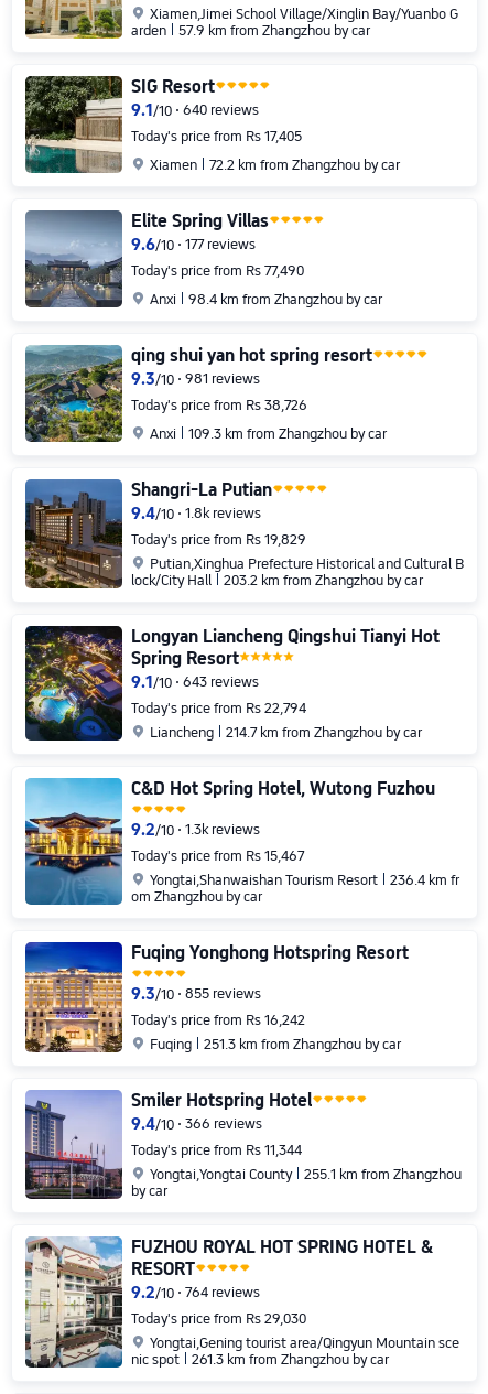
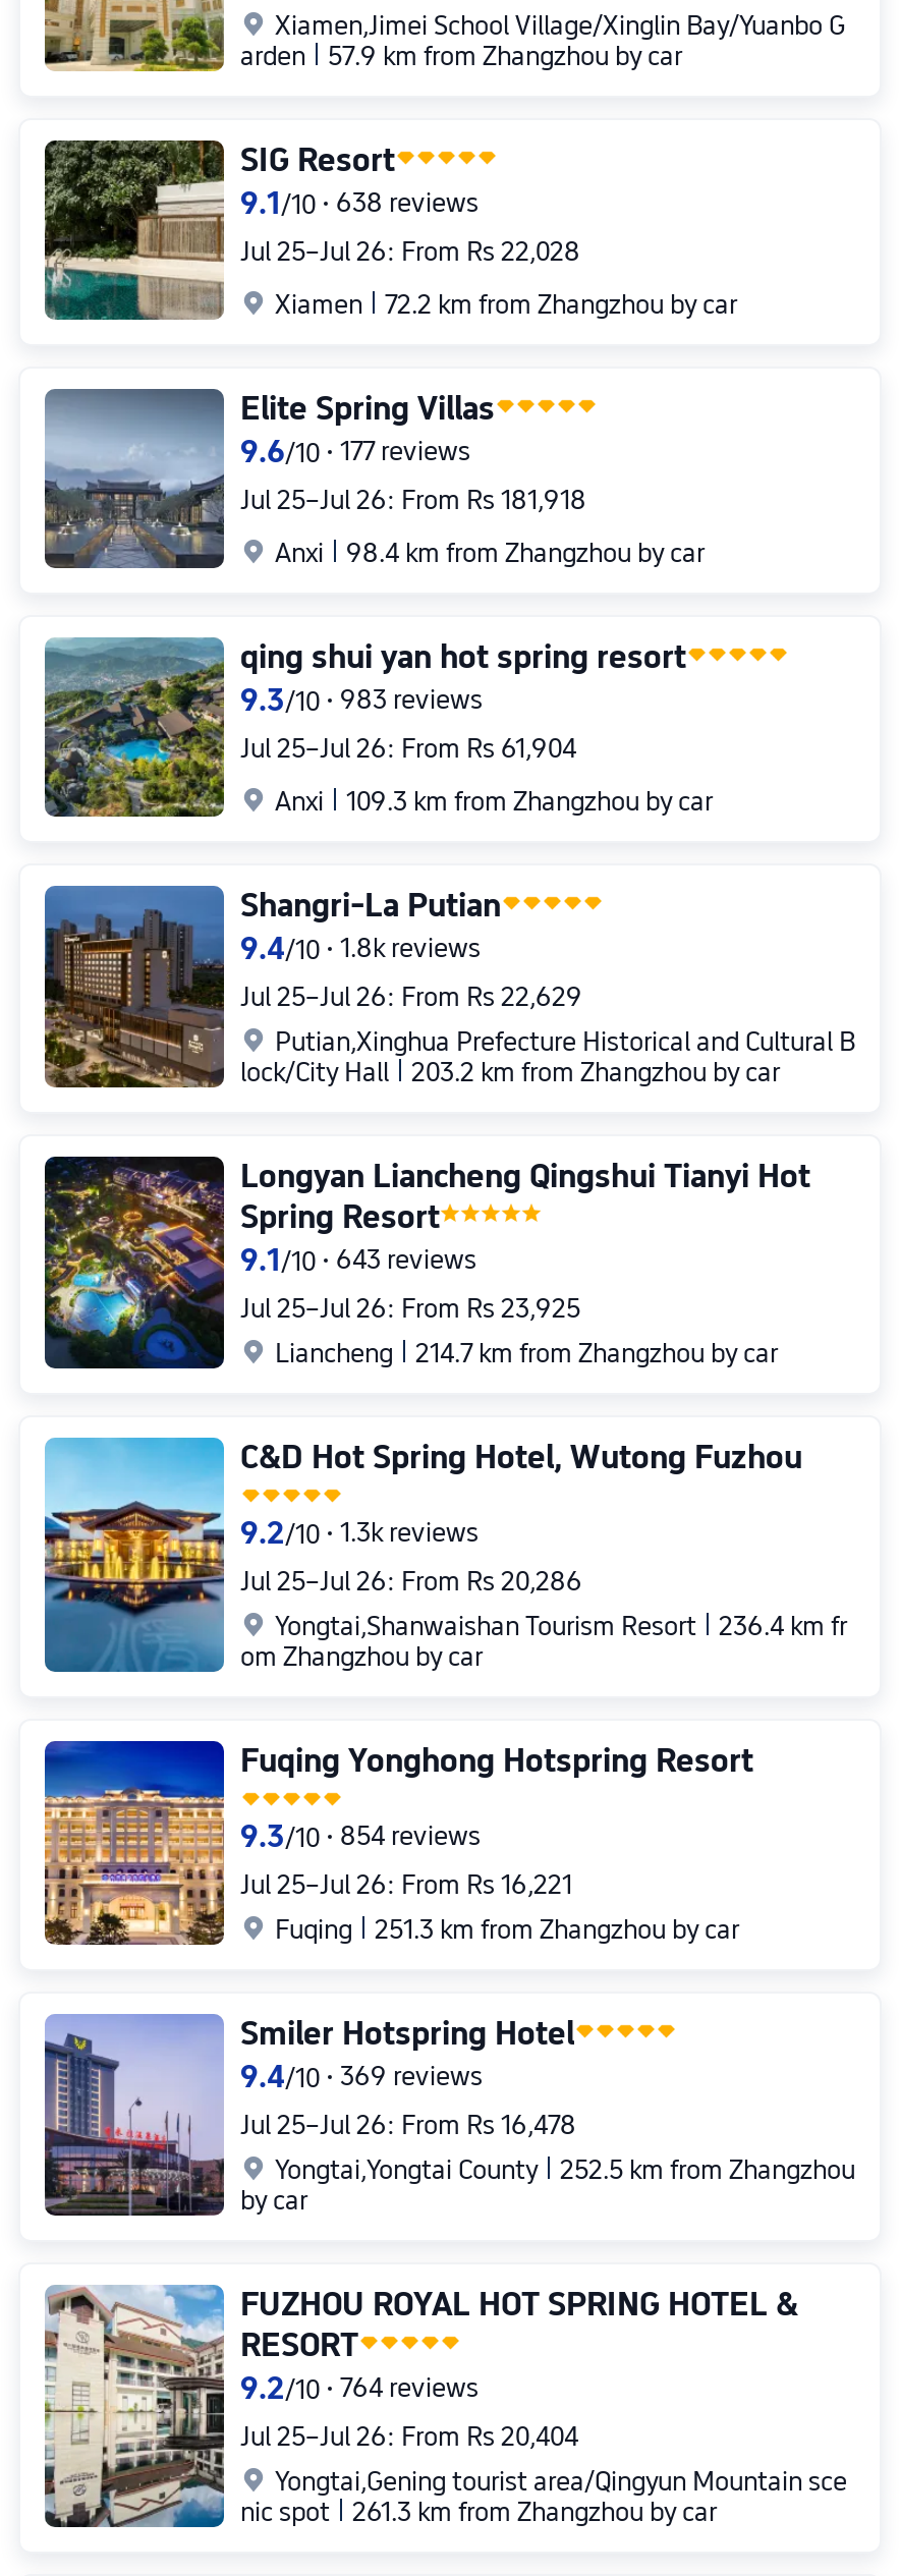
[131,100,259,120] 9.1/10 640 reviews -> [240,185,479,222] 9.1/10 638 reviews
[131,127,302,144] Today's price from Rs 17,405 -> [240,235,580,266] Jul 25–Jul 26: From Rs 22,028
[131,262,304,278] Today's price from Rs 77,490 -> [240,484,586,514] Jul 25–Jul 26: From Rs 181,918
[131,369,260,389] 9.3/10 981 reviews -> [240,682,483,719] 9.3/10 983 reviews
[131,396,307,413] Today's price from Rs 38,726 -> [240,732,576,763] Jul 25–Jul 26: From Rs 61,904
[131,531,306,547] Today's price from Rs 19,829 -> [240,981,582,1011] Jul 25–Jul 26: From Rs 22,629
[131,699,306,716] Today's price from Rs 22,794 -> [240,1292,580,1323] Jul 25–Jul 26: From Rs 23,925
[131,847,304,863] Today's price from Rs 15,467 -> [240,1565,582,1595] Jul 25–Jul 26: From Rs 20,286
[131,984,261,1004] 9.3/10 855 reviews -> [240,1818,481,1855] 9.3/10 854 reviews
[131,1011,305,1028] Today's price from Rs 16,242 -> [240,1868,572,1899] Jul 25–Jul 26: From Rs 16,221
[131,1114,262,1134] 9.4/10 366 reviews -> [240,2059,483,2095] 9.4/10 369 reviews
[131,1141,302,1158] Today's price from Rs 11,344 -> [240,2109,576,2139] Jul 25–Jul 26: From Rs 16,478
[304,1165,462,1182] 255.1 km from Zhangzhou -> [560,2153,855,2184] 252.5 km from Zhangzhou
[131,1310,306,1326] Today's price from Rs 29,030 -> [240,2420,578,2451] Jul 25–Jul 26: From Rs 20,404

